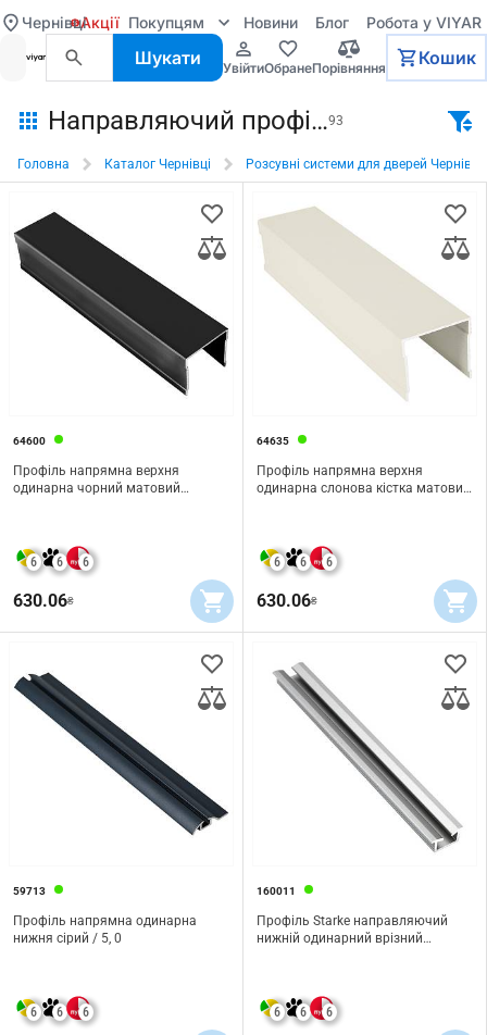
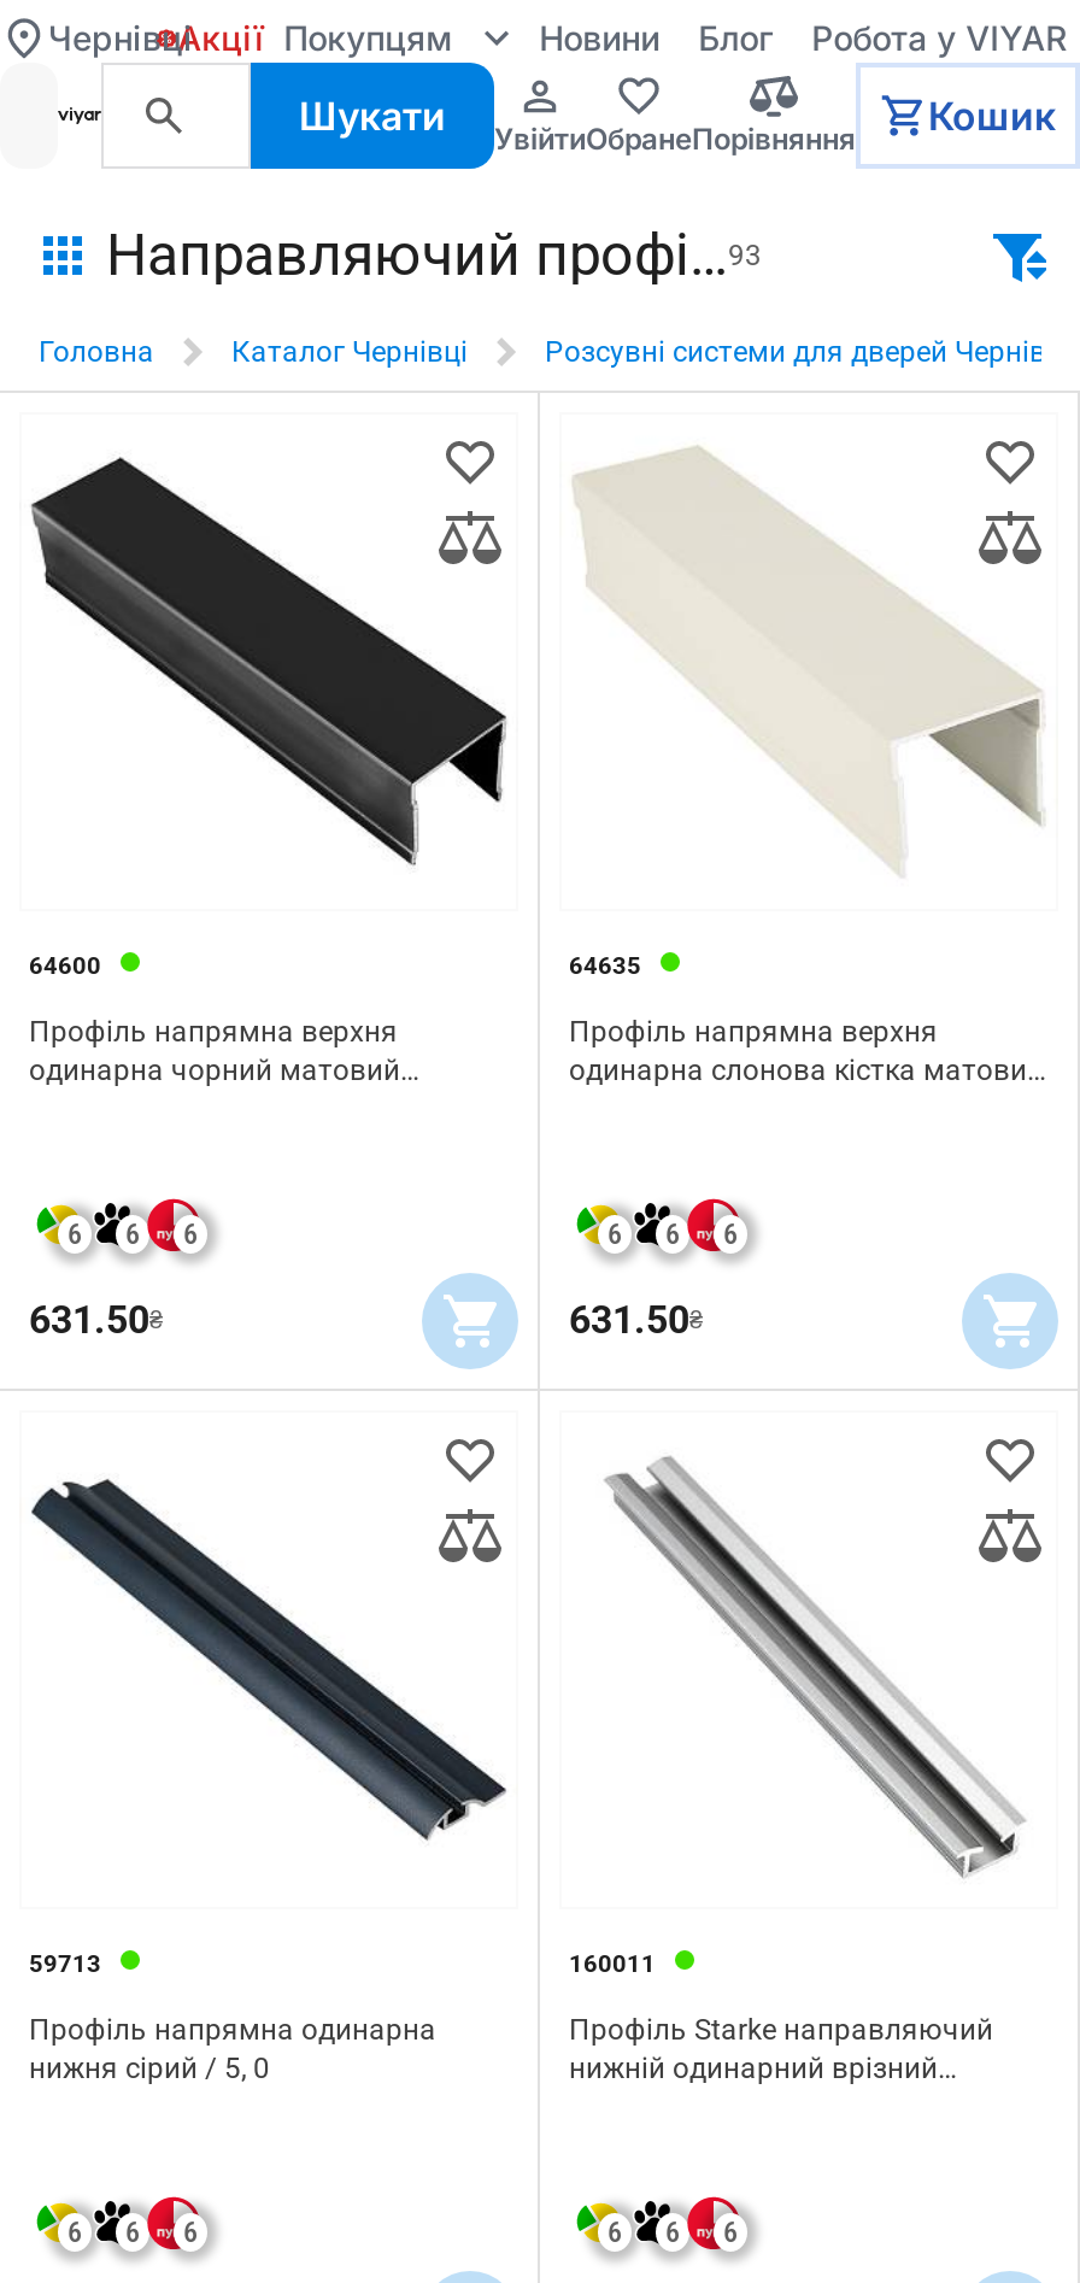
[13,590,74,611] 630.06₴ -> [29,1297,164,1343] 631.50₴
[257,590,317,611] 630.06₴ -> [569,1297,704,1343] 631.50₴

